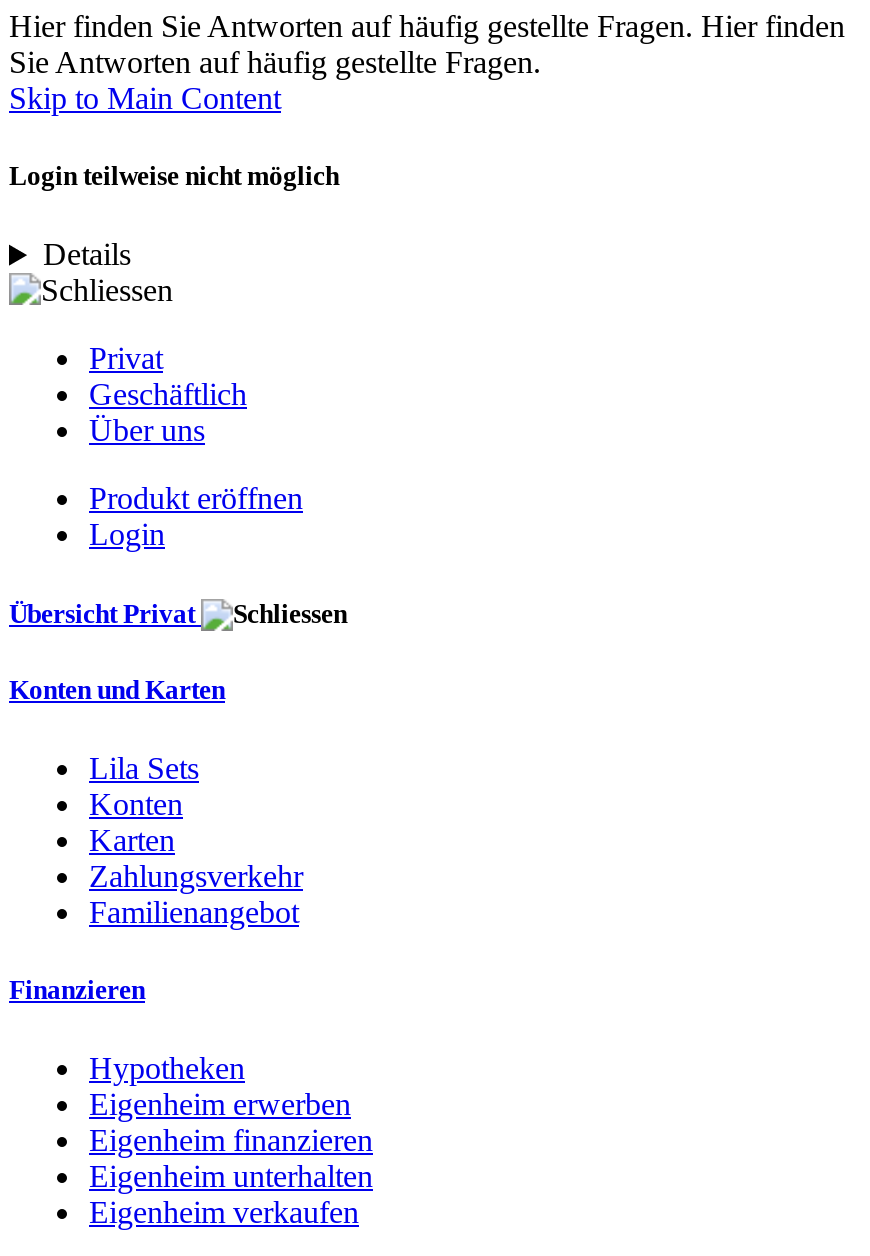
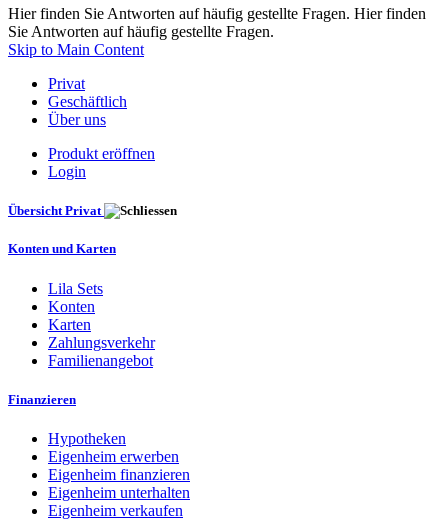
[9,161,339,272] Login teilweise nicht möglich | Details -> none

